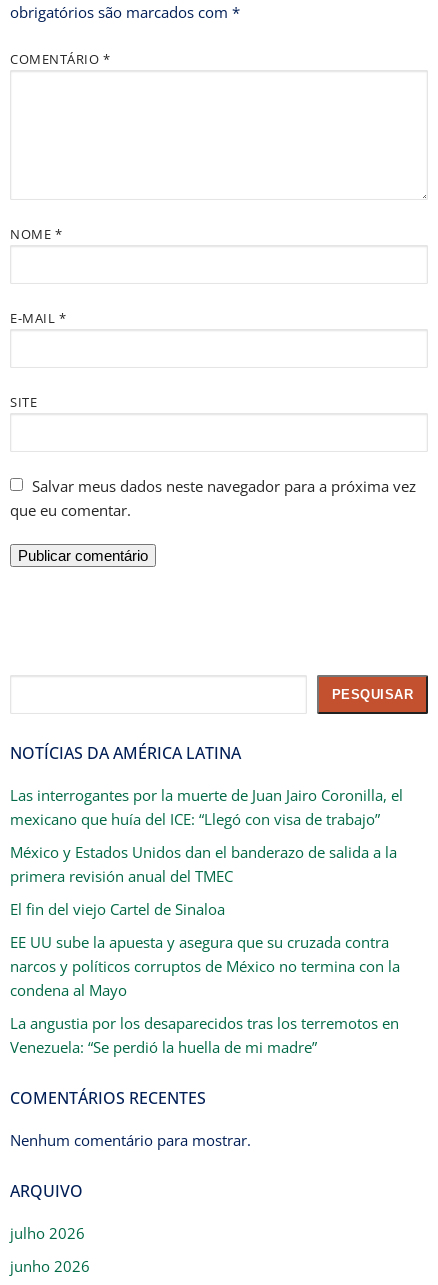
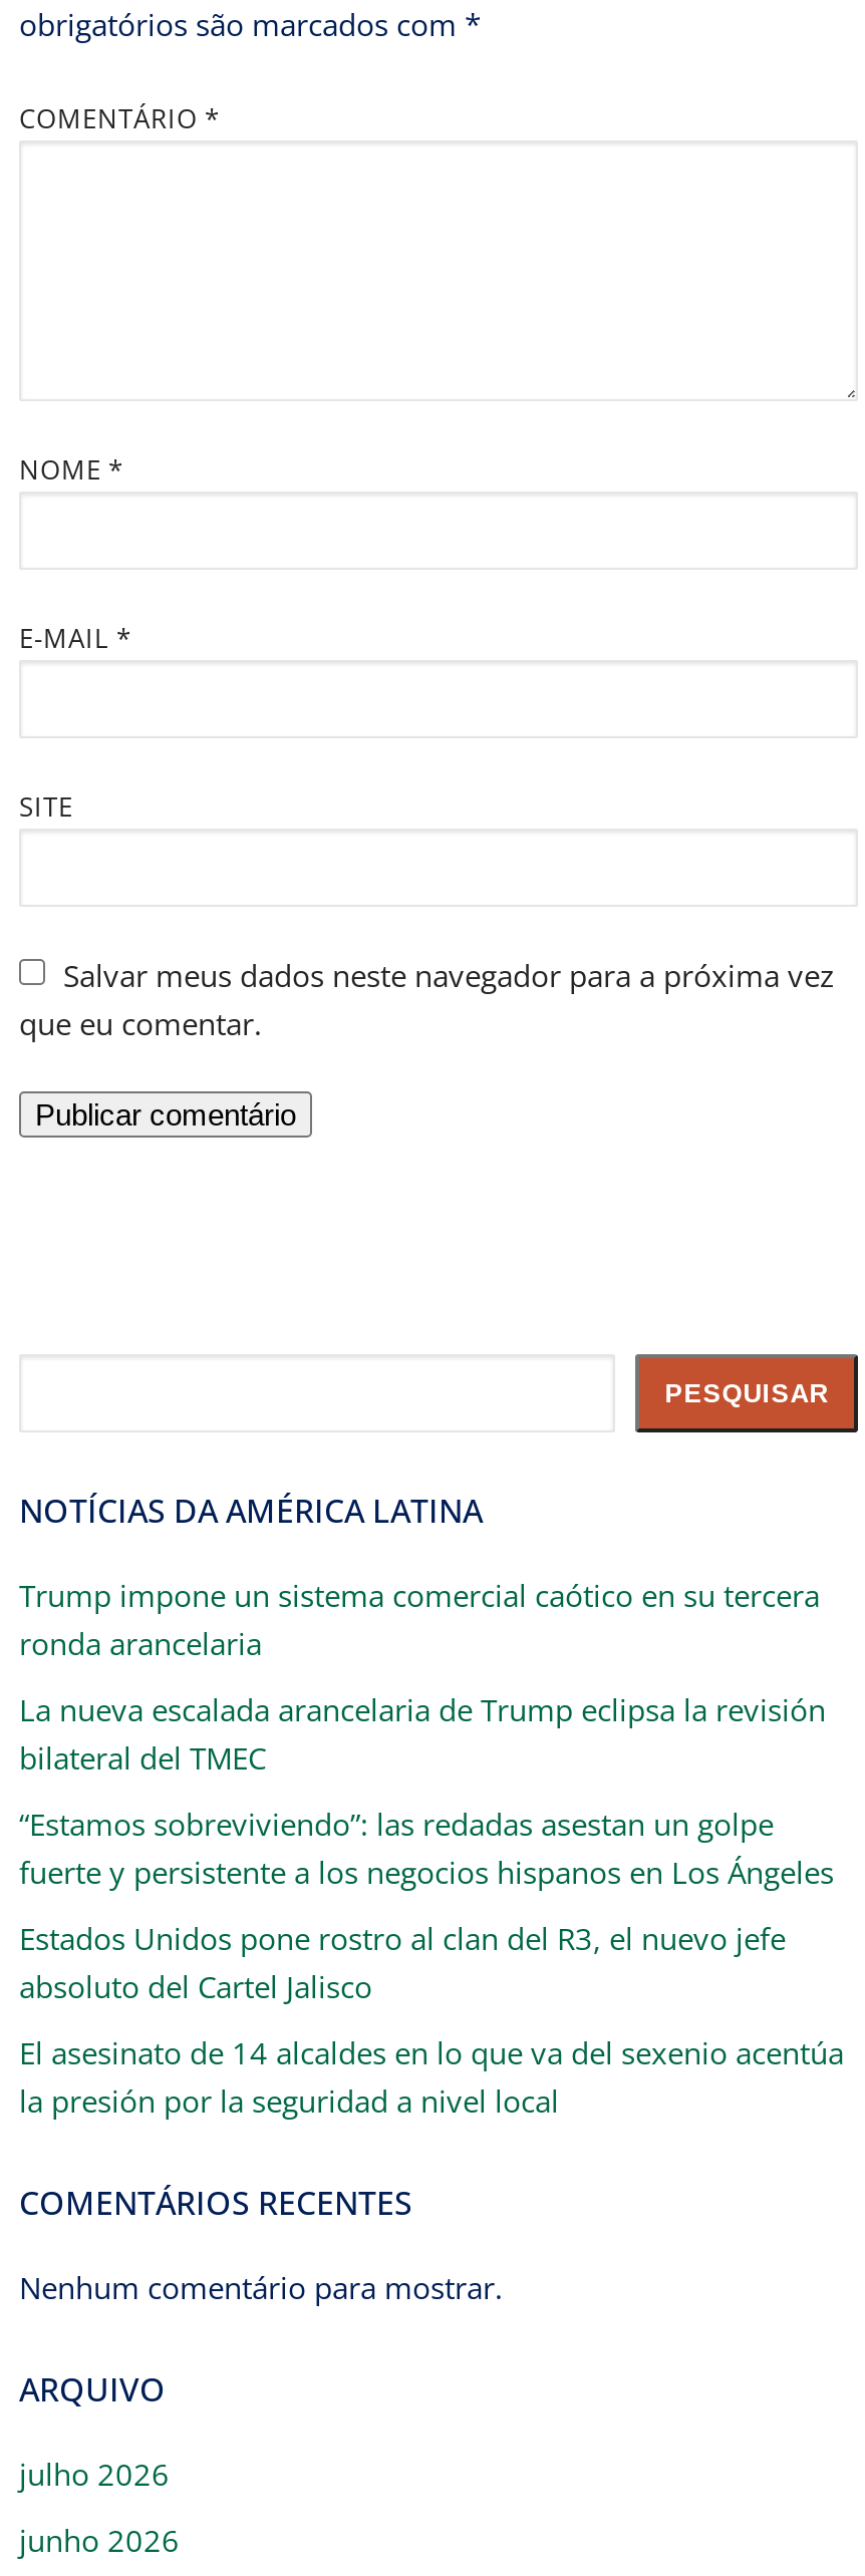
[10,785,403,829] Las interrogantes por la muerte de Juan Jairo Coronilla, el | mexicano que huía del ICE: “Llegó con visa de trabajo” -> [19,1576,820,1664] Trump impone un sistema comercial caótico en su tercera | ronda arancelaria
[10,842,397,886] México y Estados Unidos dan el banderazo de salida a la | primera revisión anual del TMEC -> [19,1690,826,1778] La nueva escalada arancelaria de Trump eclipsa la revisión | bilateral del TMEC
[10,899,225,919] El fin del viejo Cartel de Sinaloa -> [19,1804,834,1893] “Estamos sobreviviendo”: las redadas asestan un golpe | fuerte y persistente a los negocios hispanos en Los Ángeles
[10,932,400,1000] EE UU sube la apuesta y asegura que su cruzada contra | narcos y políticos corruptos de México no termina con la | condena al Mayo -> [19,1919,786,2007] Estados Unidos pone rostro al clan del R3, el nuevo jefe | absoluto del Cartel Jalisco
[10,1013,399,1057] La angustia por los desaparecidos tras los terremotos en | Venezuela: “Se perdió la huella de mi madre” -> [19,2033,844,2121] El asesinato de 14 alcaldes en lo que va del sexenio acentúa | la presión por la seguridad a nivel local

